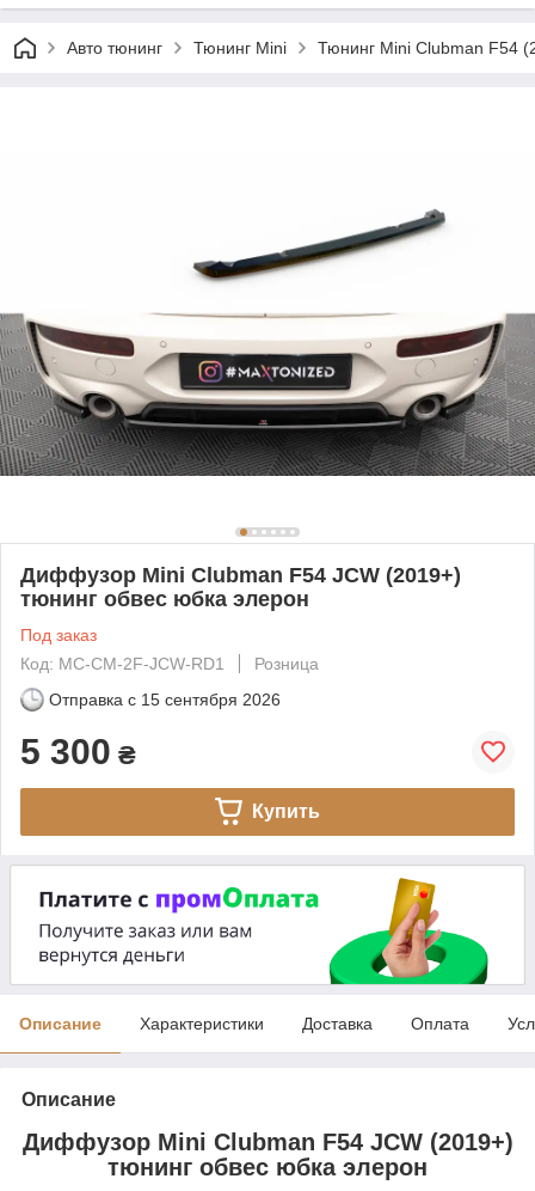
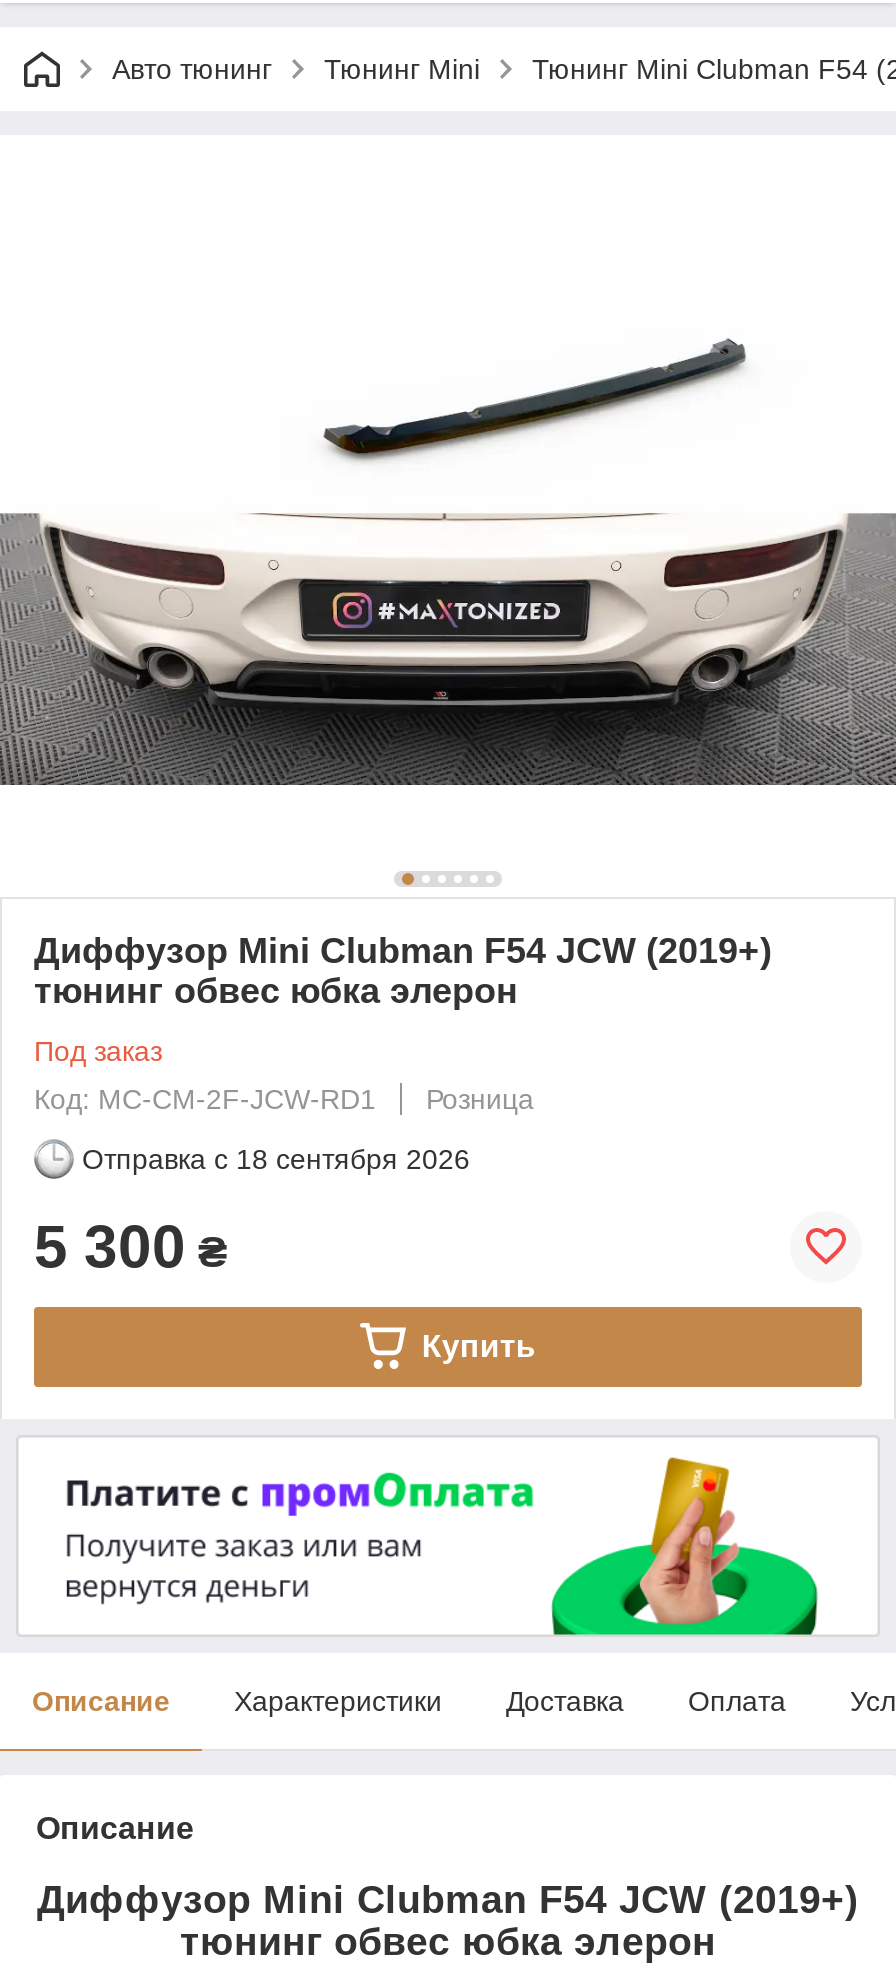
[49,690,281,709] Отправка с 15 сентября 2026 -> [82,1143,470,1175] Отправка с 18 сентября 2026

